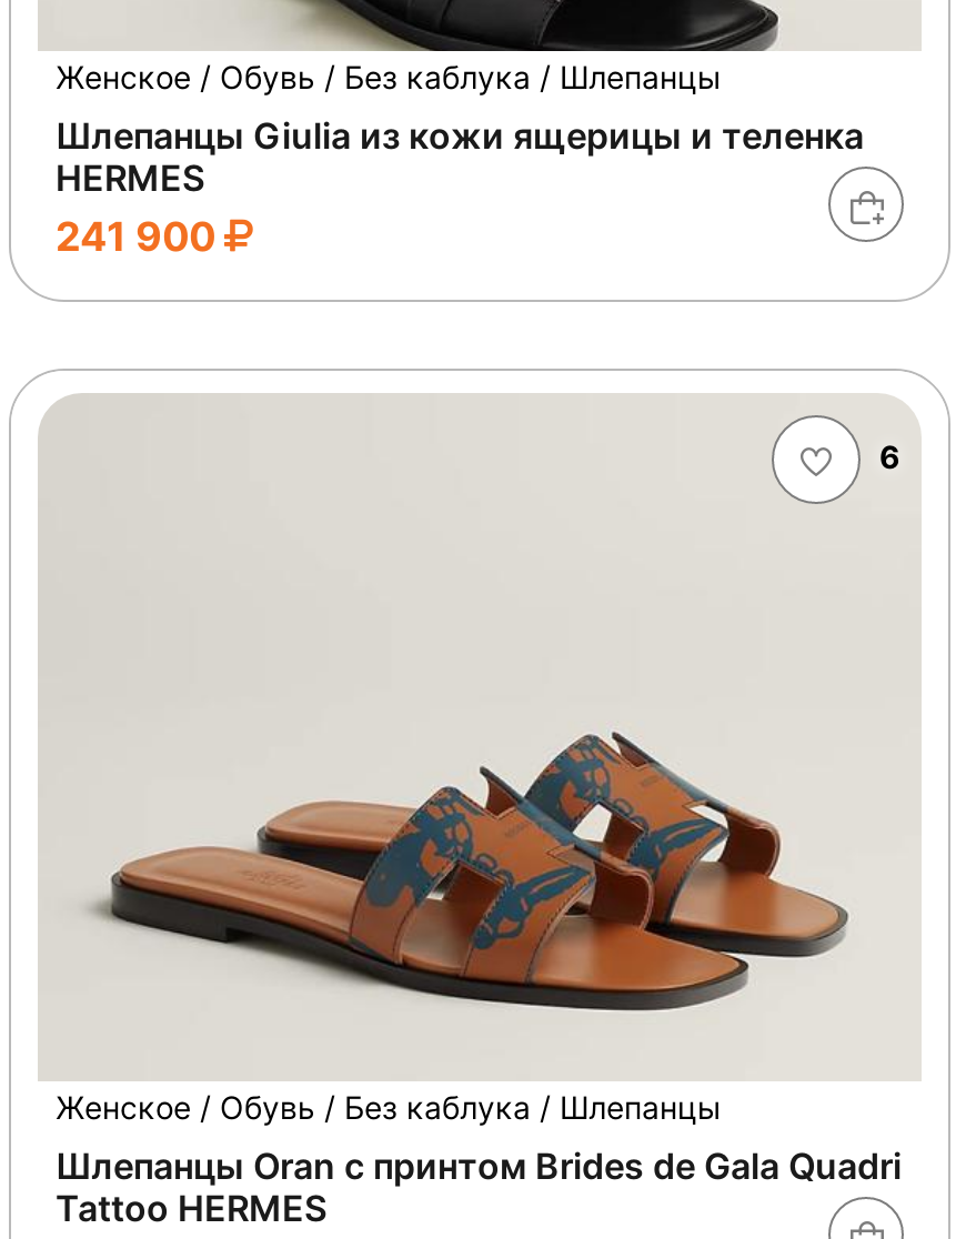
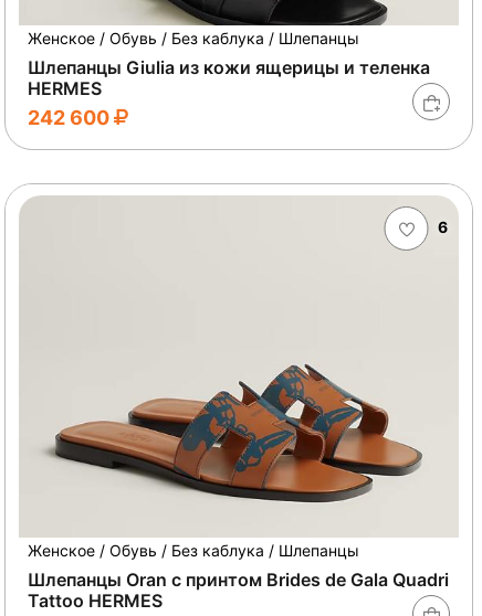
[56,213,224,260] 241 900 -> [28,106,114,129] 242 600

